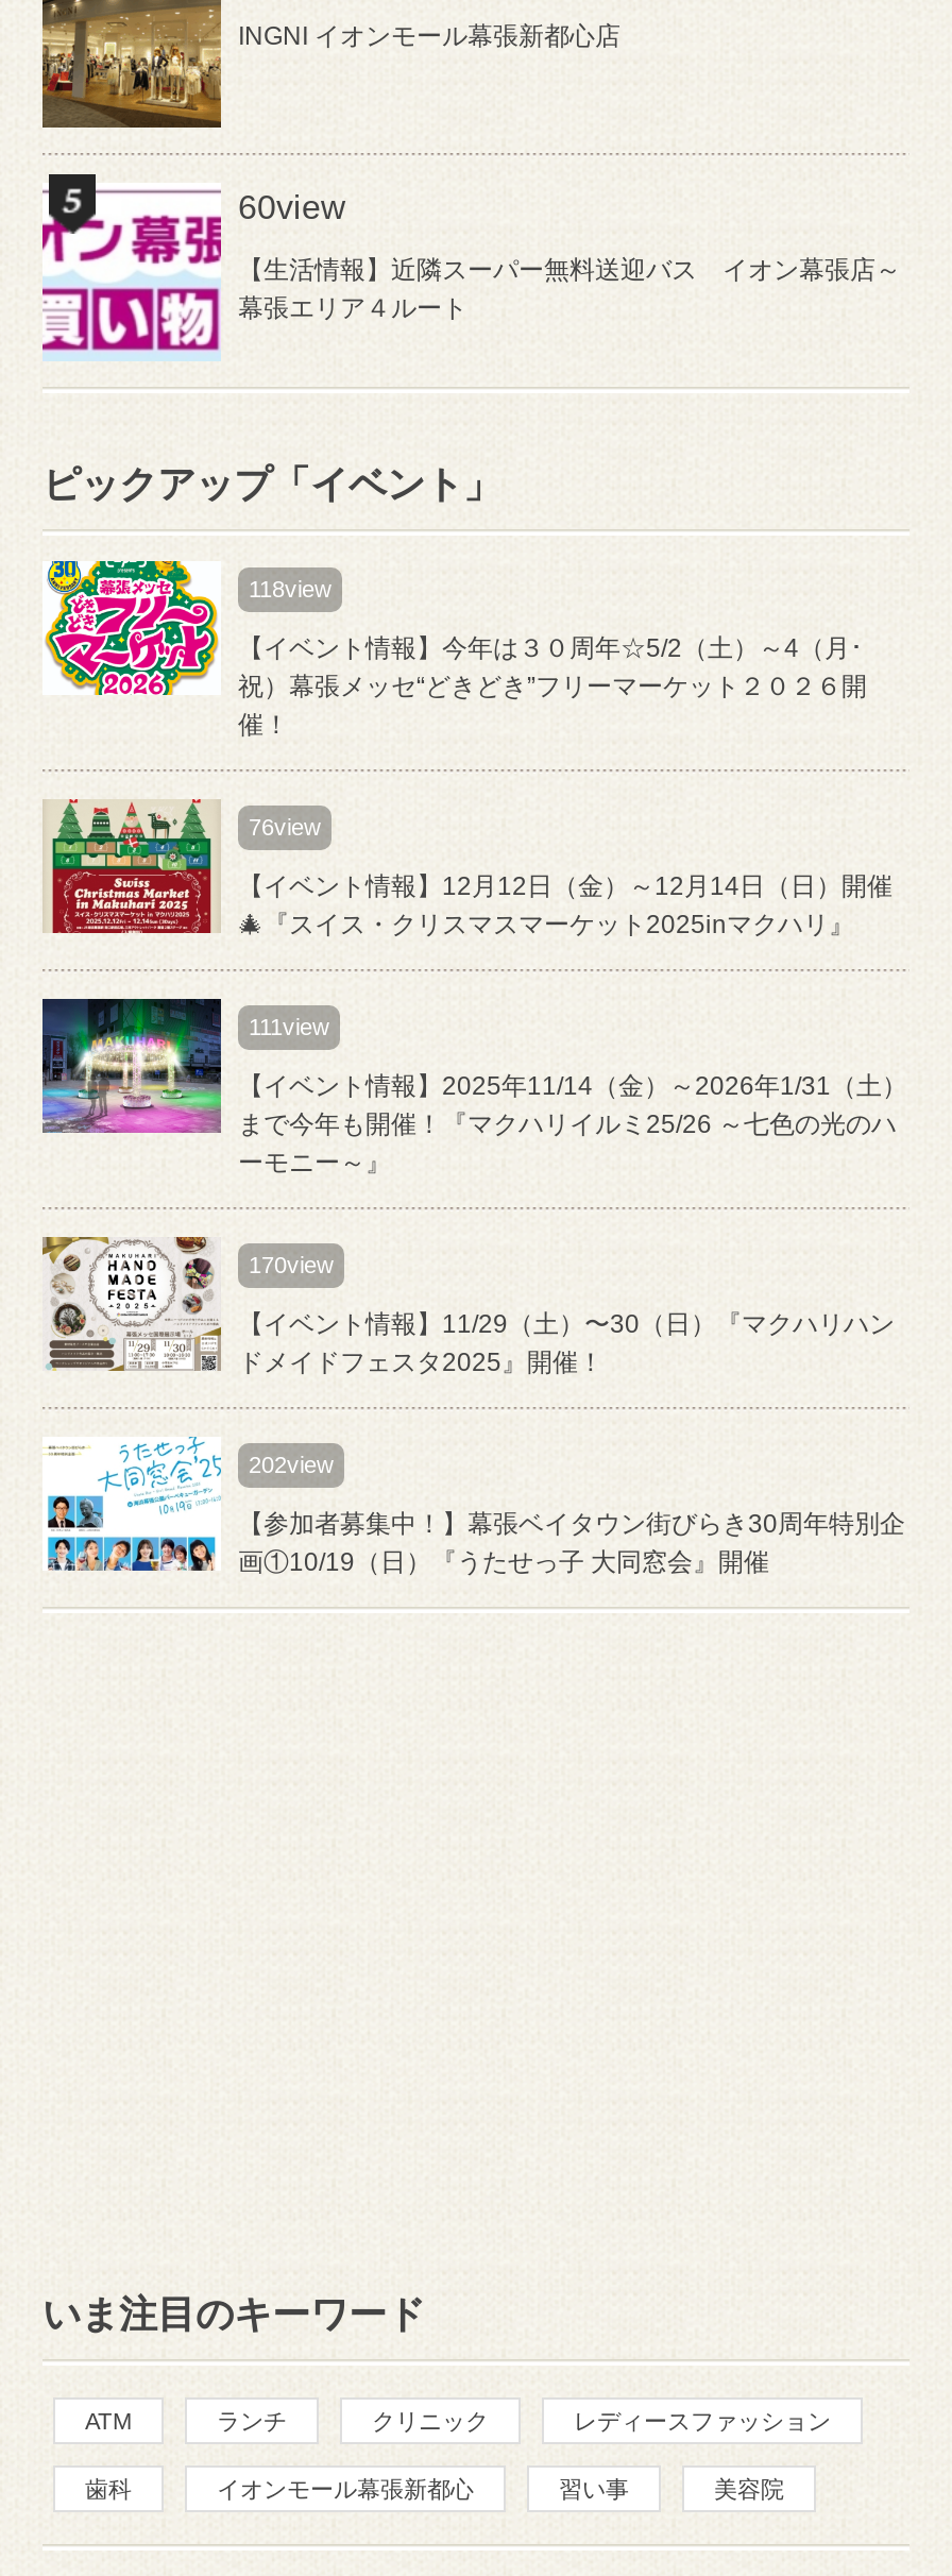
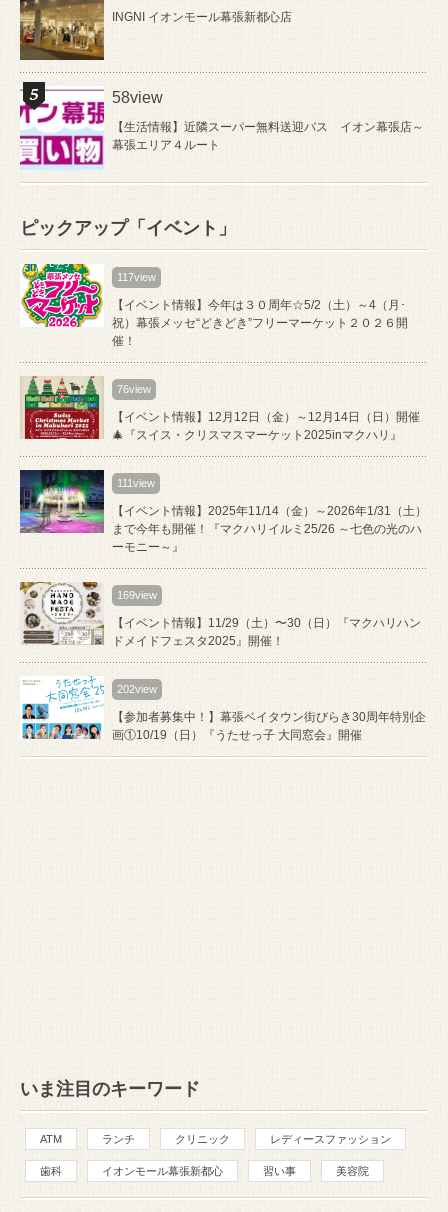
[238,188,346,224] 60view -> [112,88,163,105] 58view
[249,575,331,600] 118view -> [117,270,156,282] 117view
[249,1251,334,1276] 170view -> [117,588,157,600] 169view

